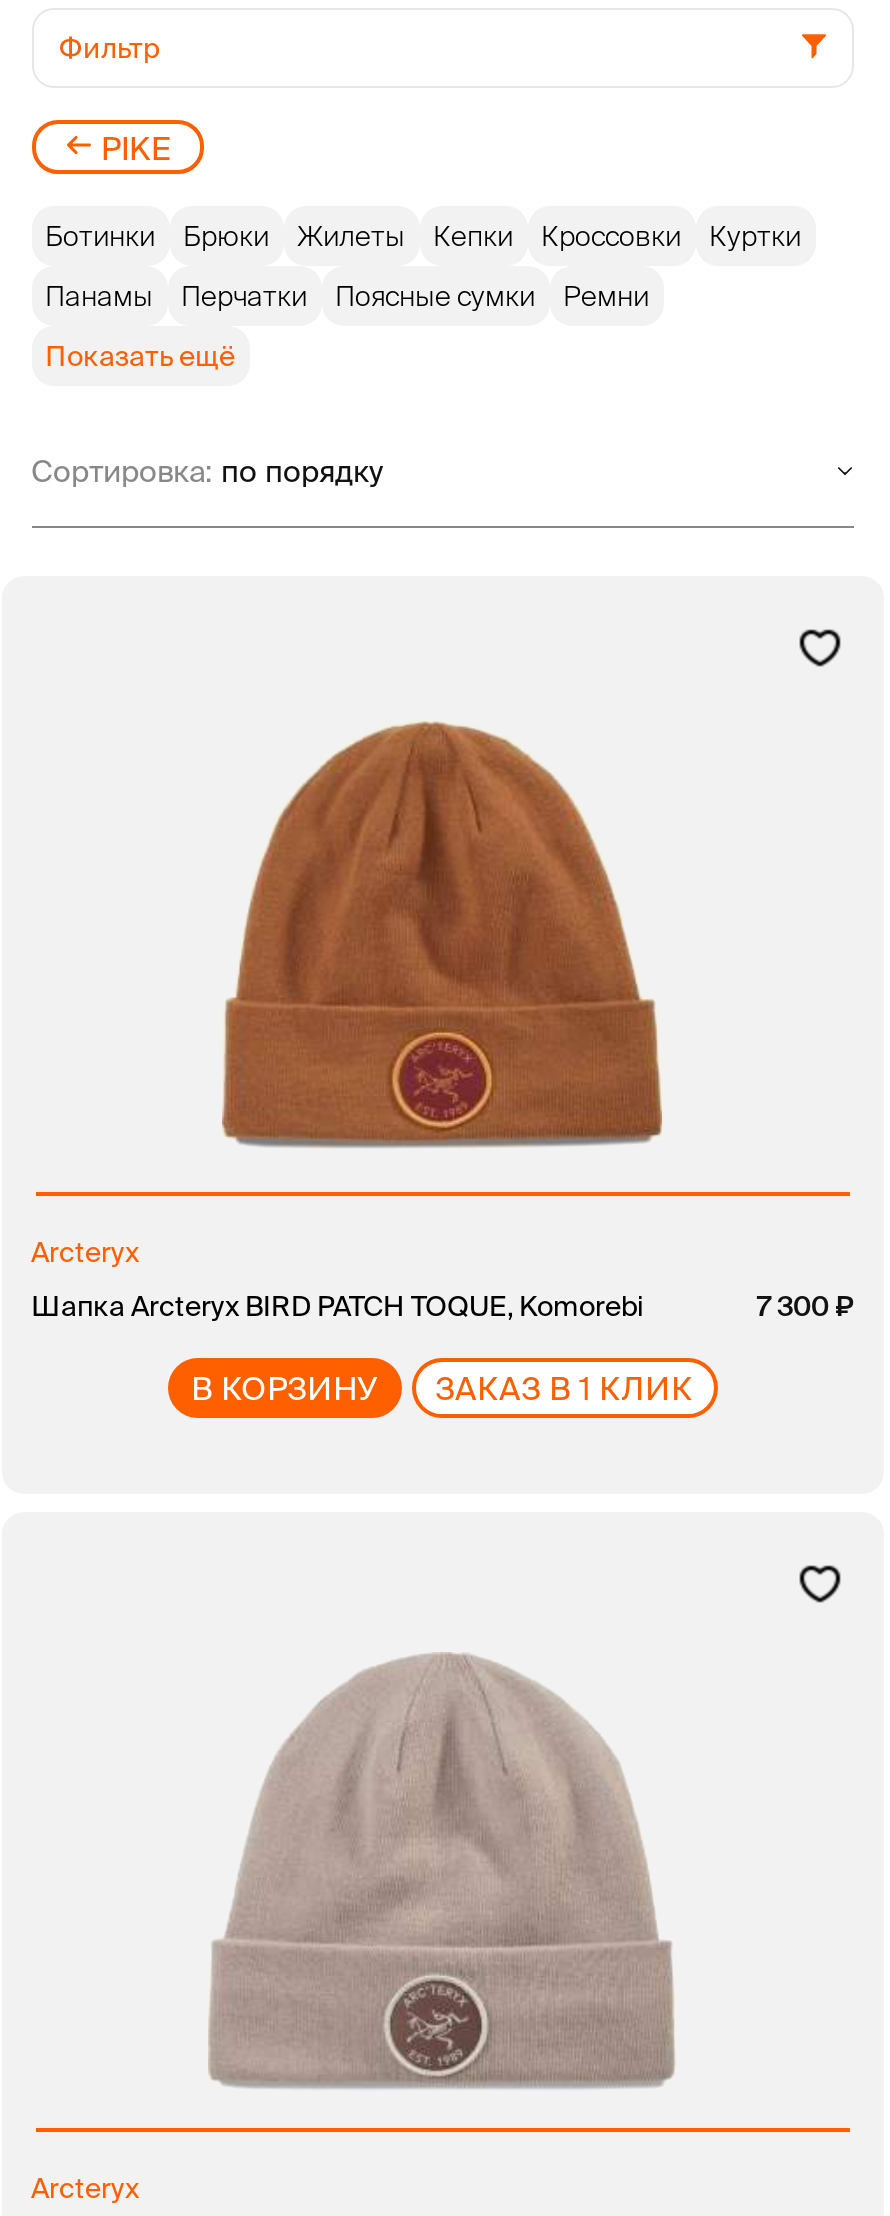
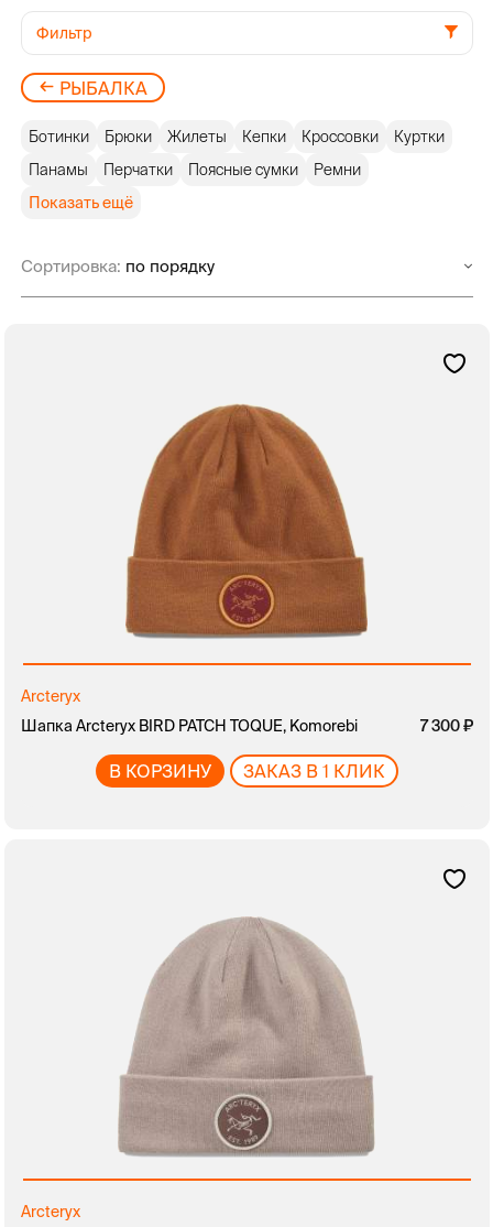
[93,130,171,166] PIKE -> [54,78,147,98] РЫБАЛКА

